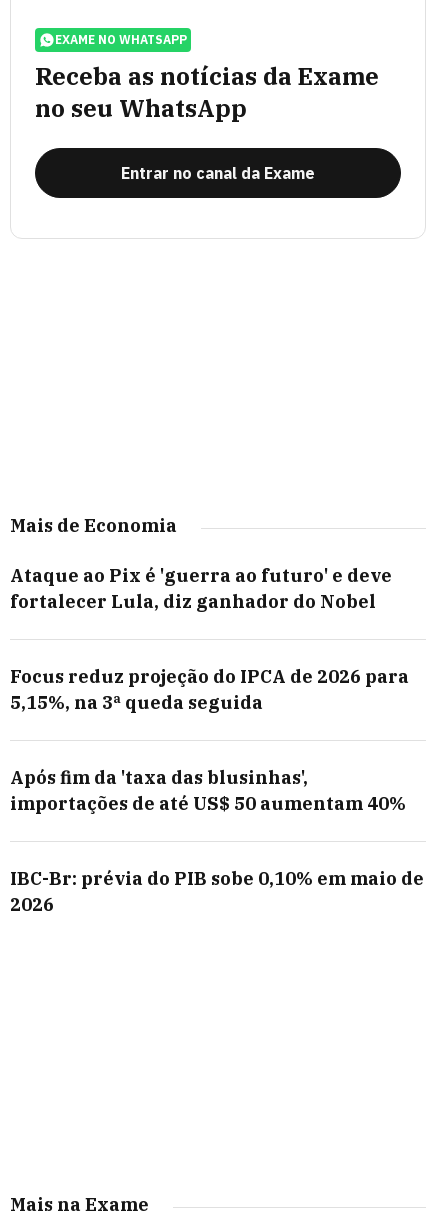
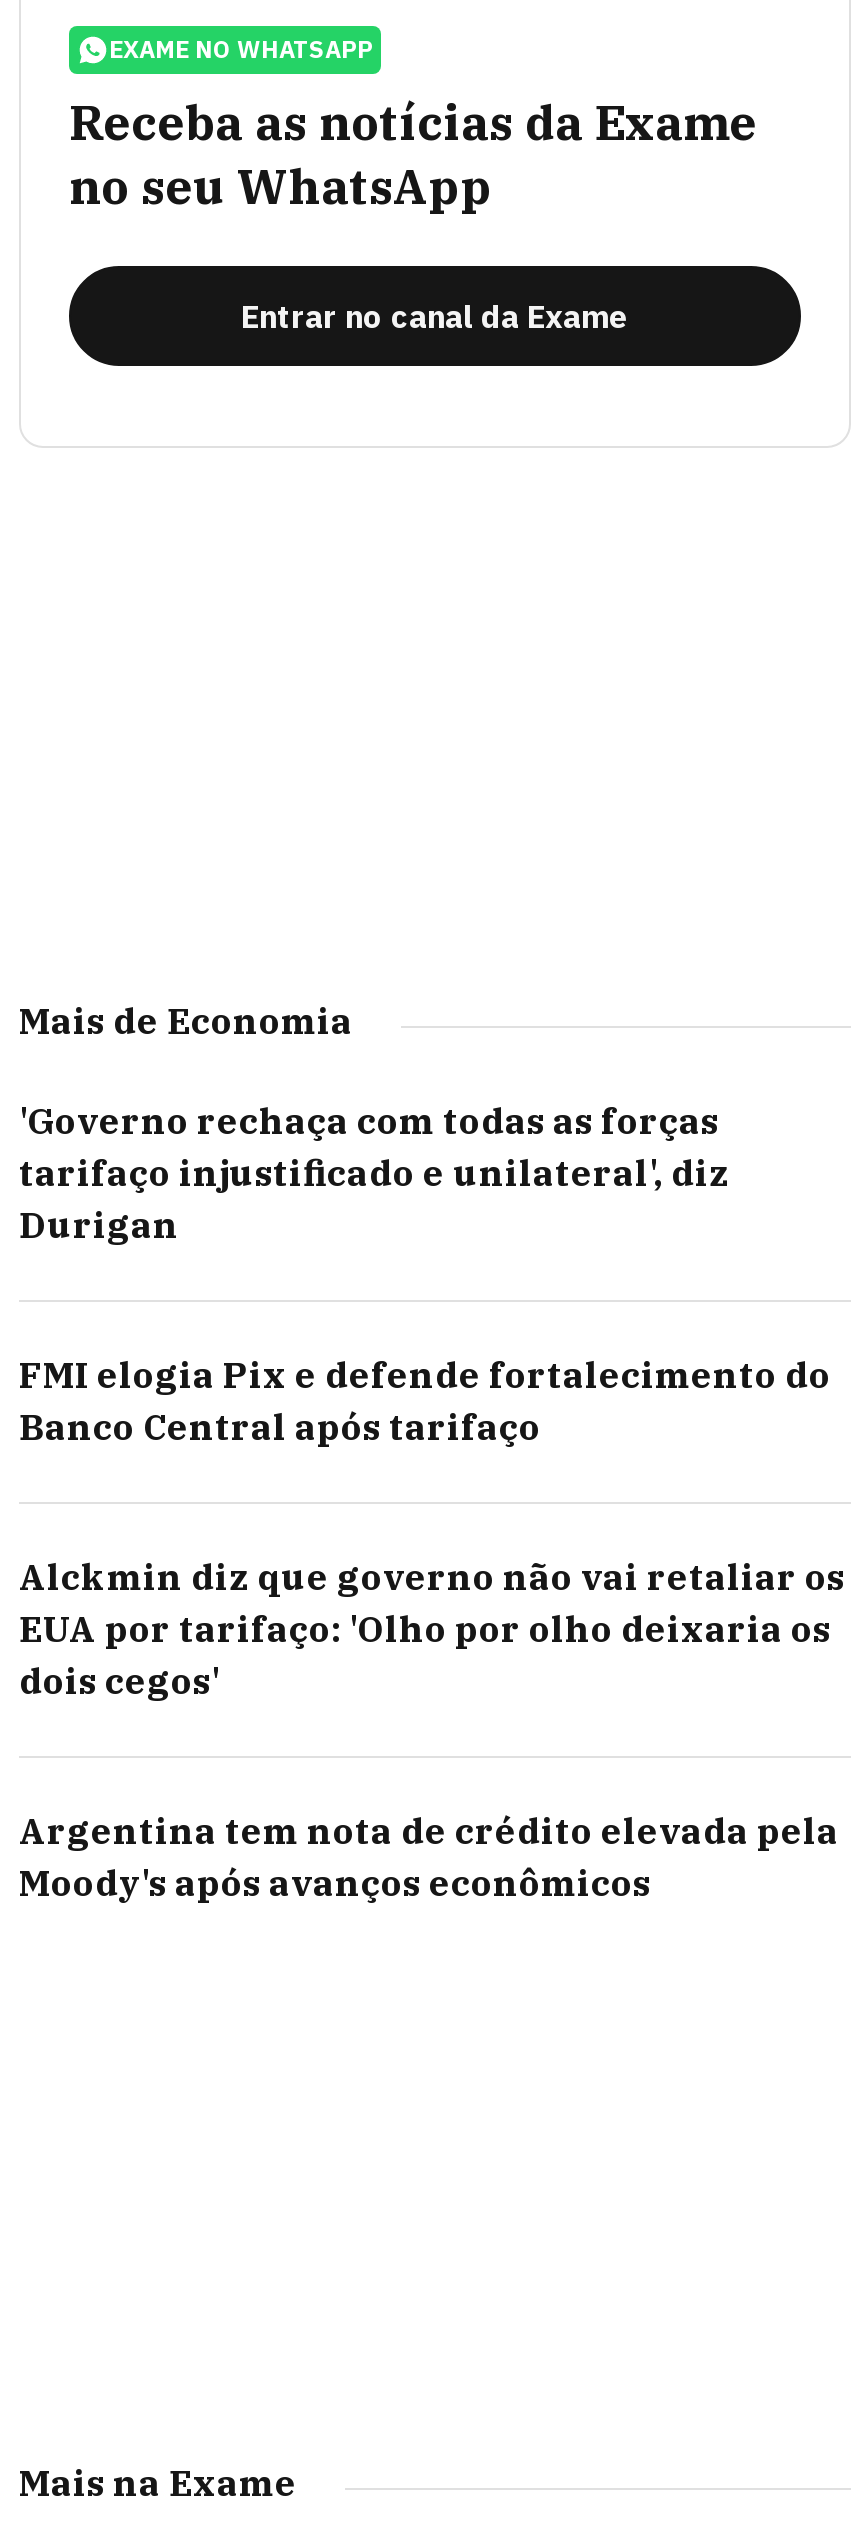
[10,564,392,613] Ataque ao Pix é 'guerra ao futuro' e deve | fortalecer Lula, diz ganhador do Nobel -> [19,1098,729,1248] 'Governo rechaça com todas as forças | tarifaço injustificado e unilateral', diz | Durigan
[10,665,409,714] Focus reduz projeção do IPCA de 2026 para | 5,15%, na 3ª queda seguida -> [19,1352,831,1450] FMI elogia Pix e defende fortalecimento do | Banco Central após tarifaço
[10,766,406,815] Após fim da 'taxa das blusinhas', | importações de até US$ 50 aumentam 40% -> [19,1554,845,1704] Alckmin diz que governo não vai retaliar os | EUA por tarifaço: 'Olho por olho deixaria os | dois cegos'
[10,867,424,916] IBC-Br: prévia do PIB sobe 0,10% em maio de | 2026 -> [19,1808,839,1906] Argentina tem nota de crédito elevada pela | Moody's após avanços econômicos

